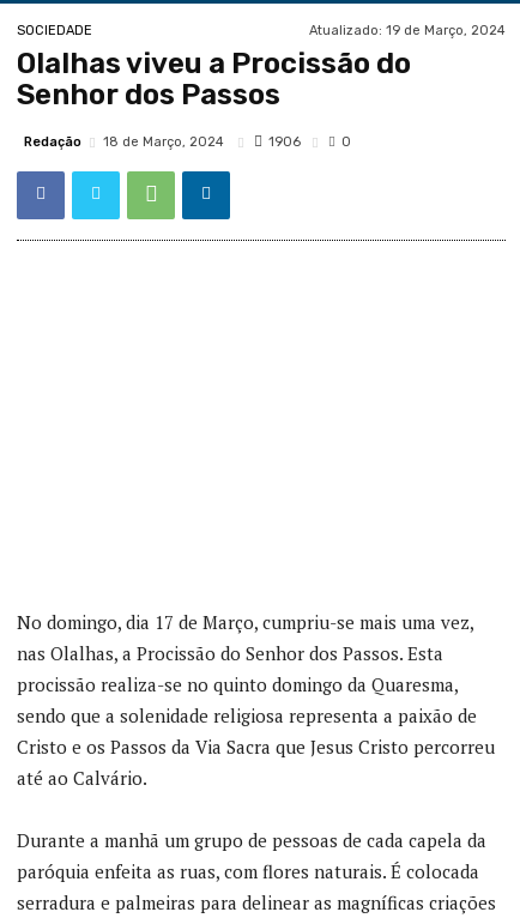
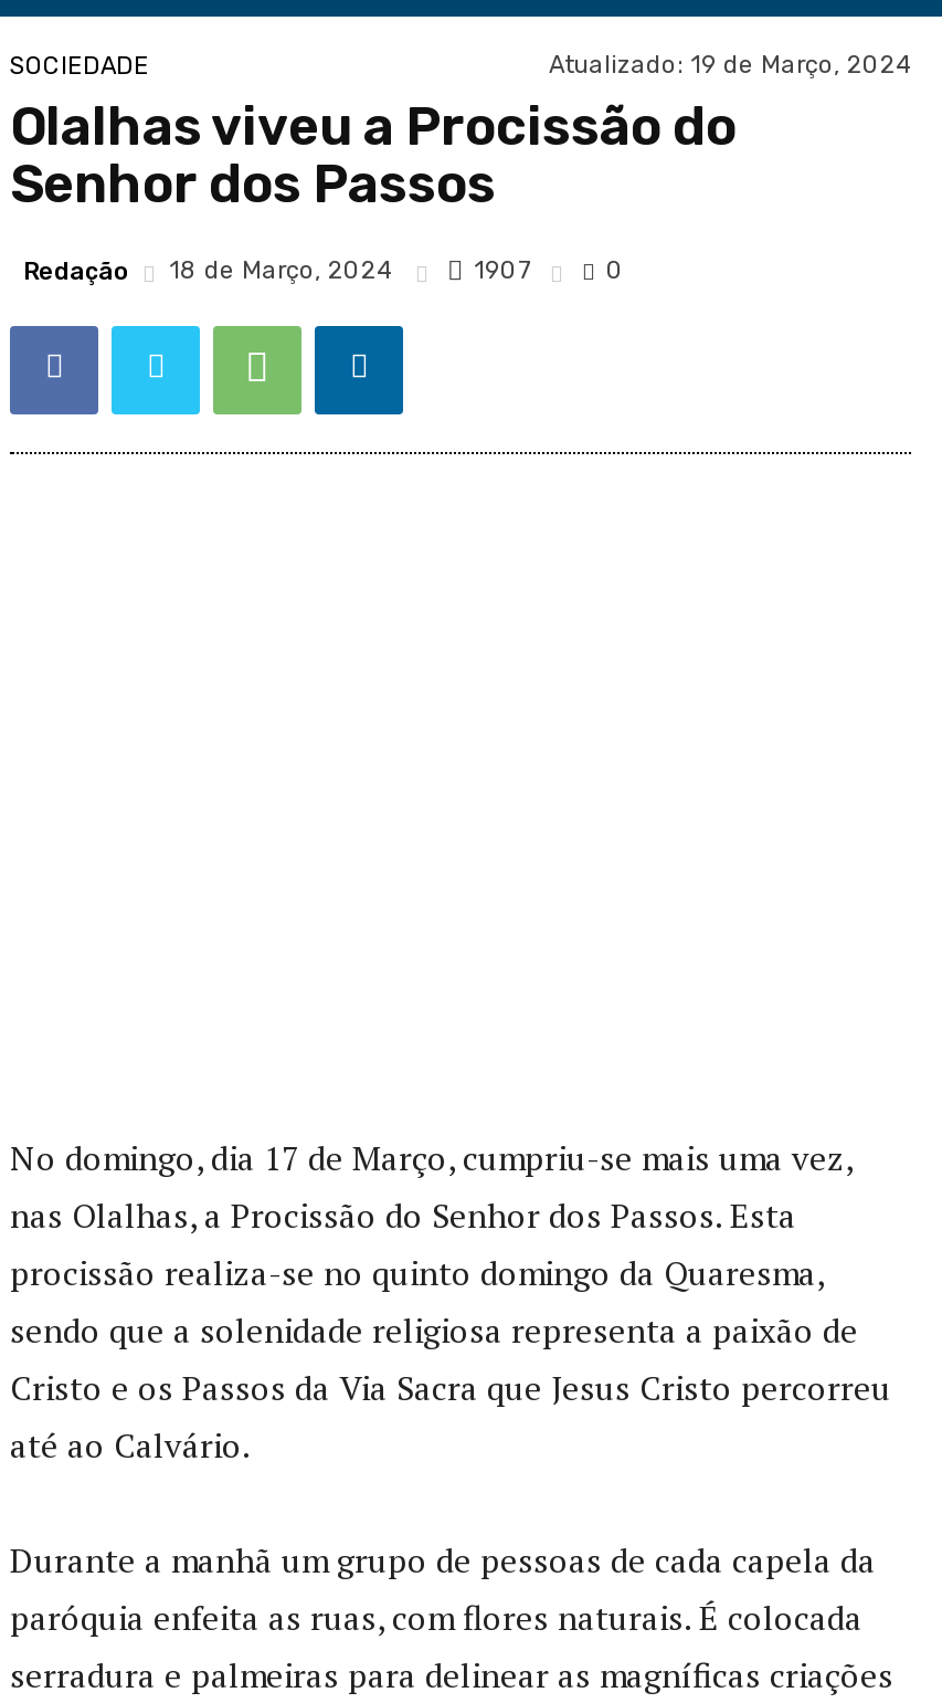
[268,134,301,150] 1906 -> [474,257,531,286] 1907

